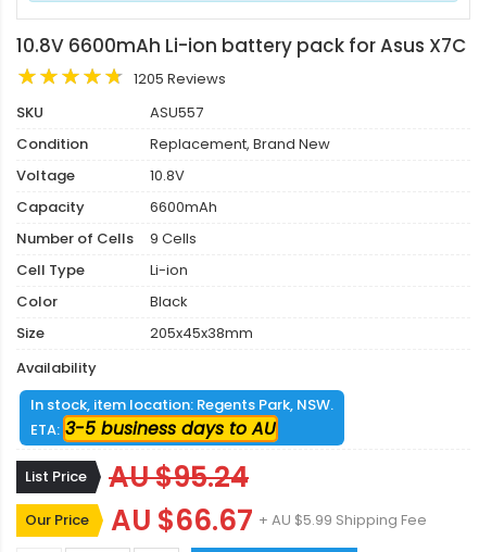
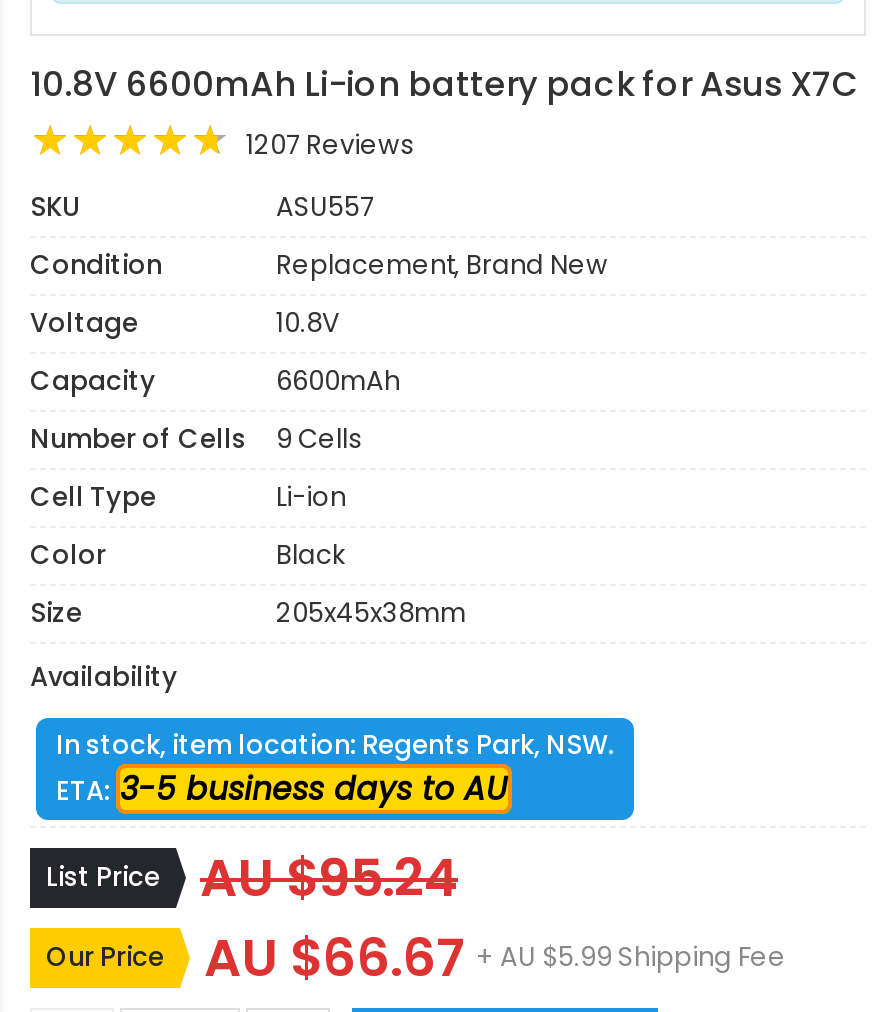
[134,68,226,89] 1205 Reviews -> [246,125,414,163] 1207 Reviews

